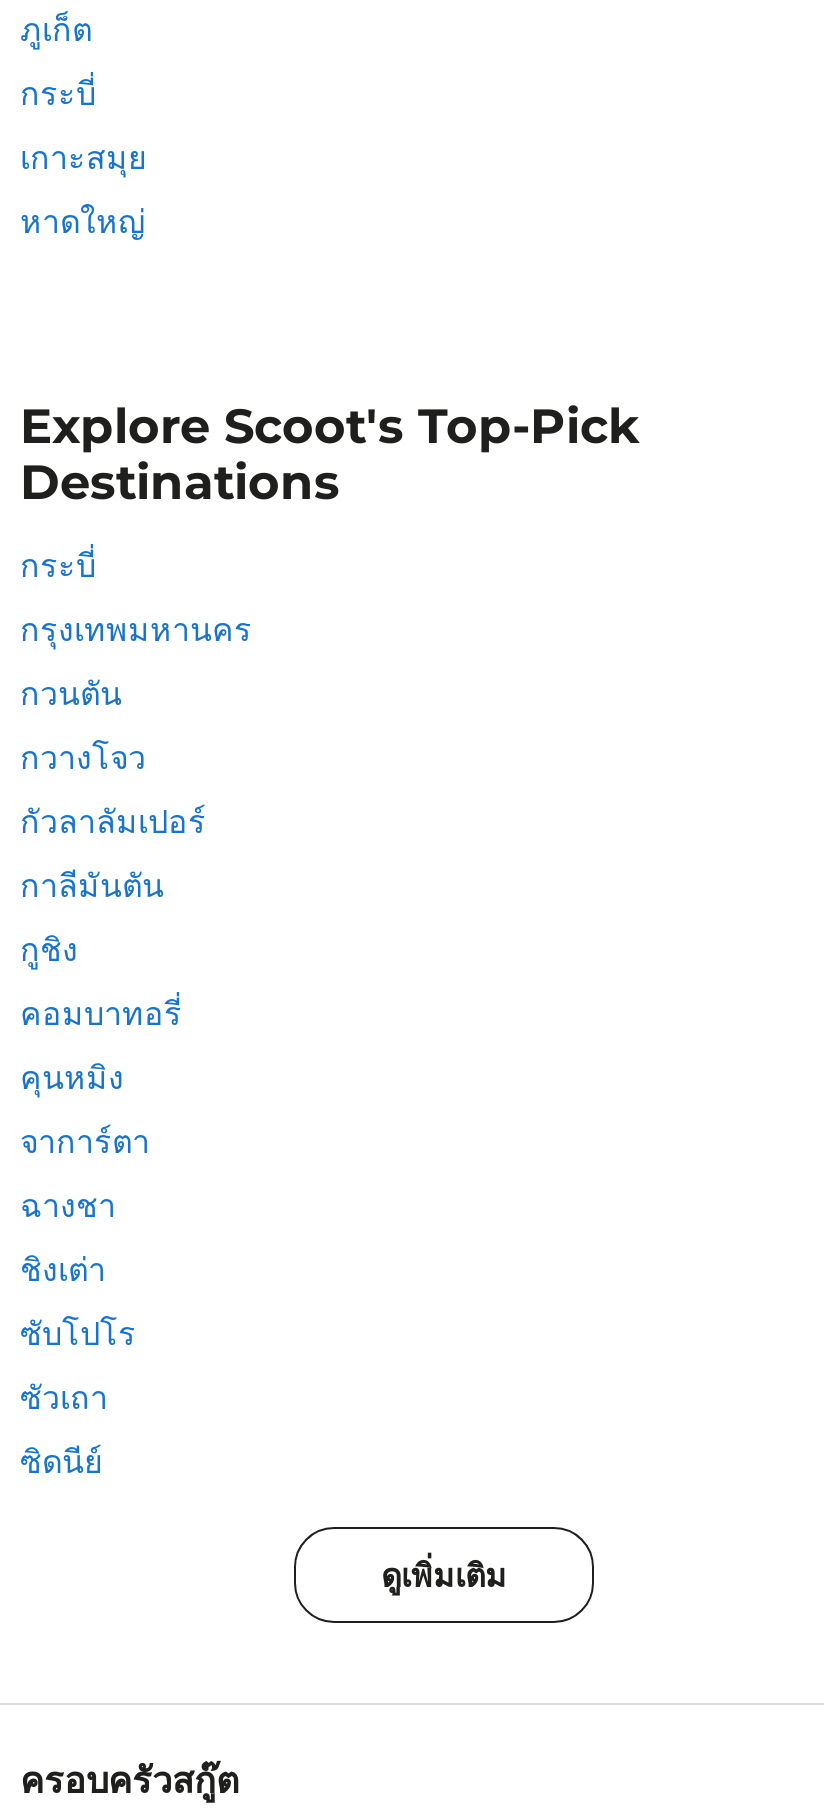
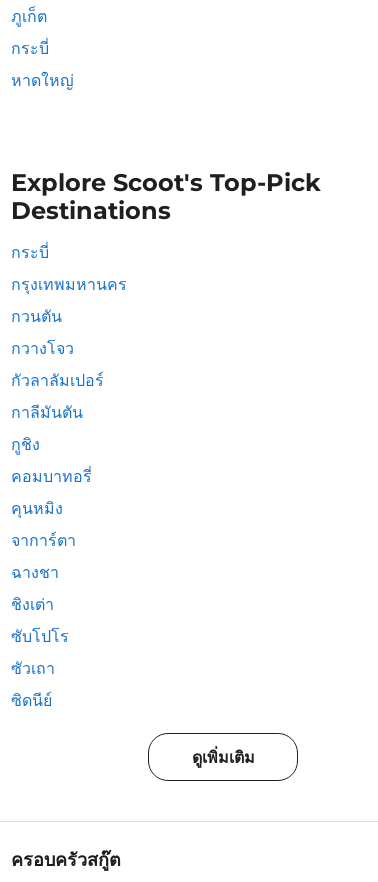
[20,139,146,177] เกาะสมุย -> none

